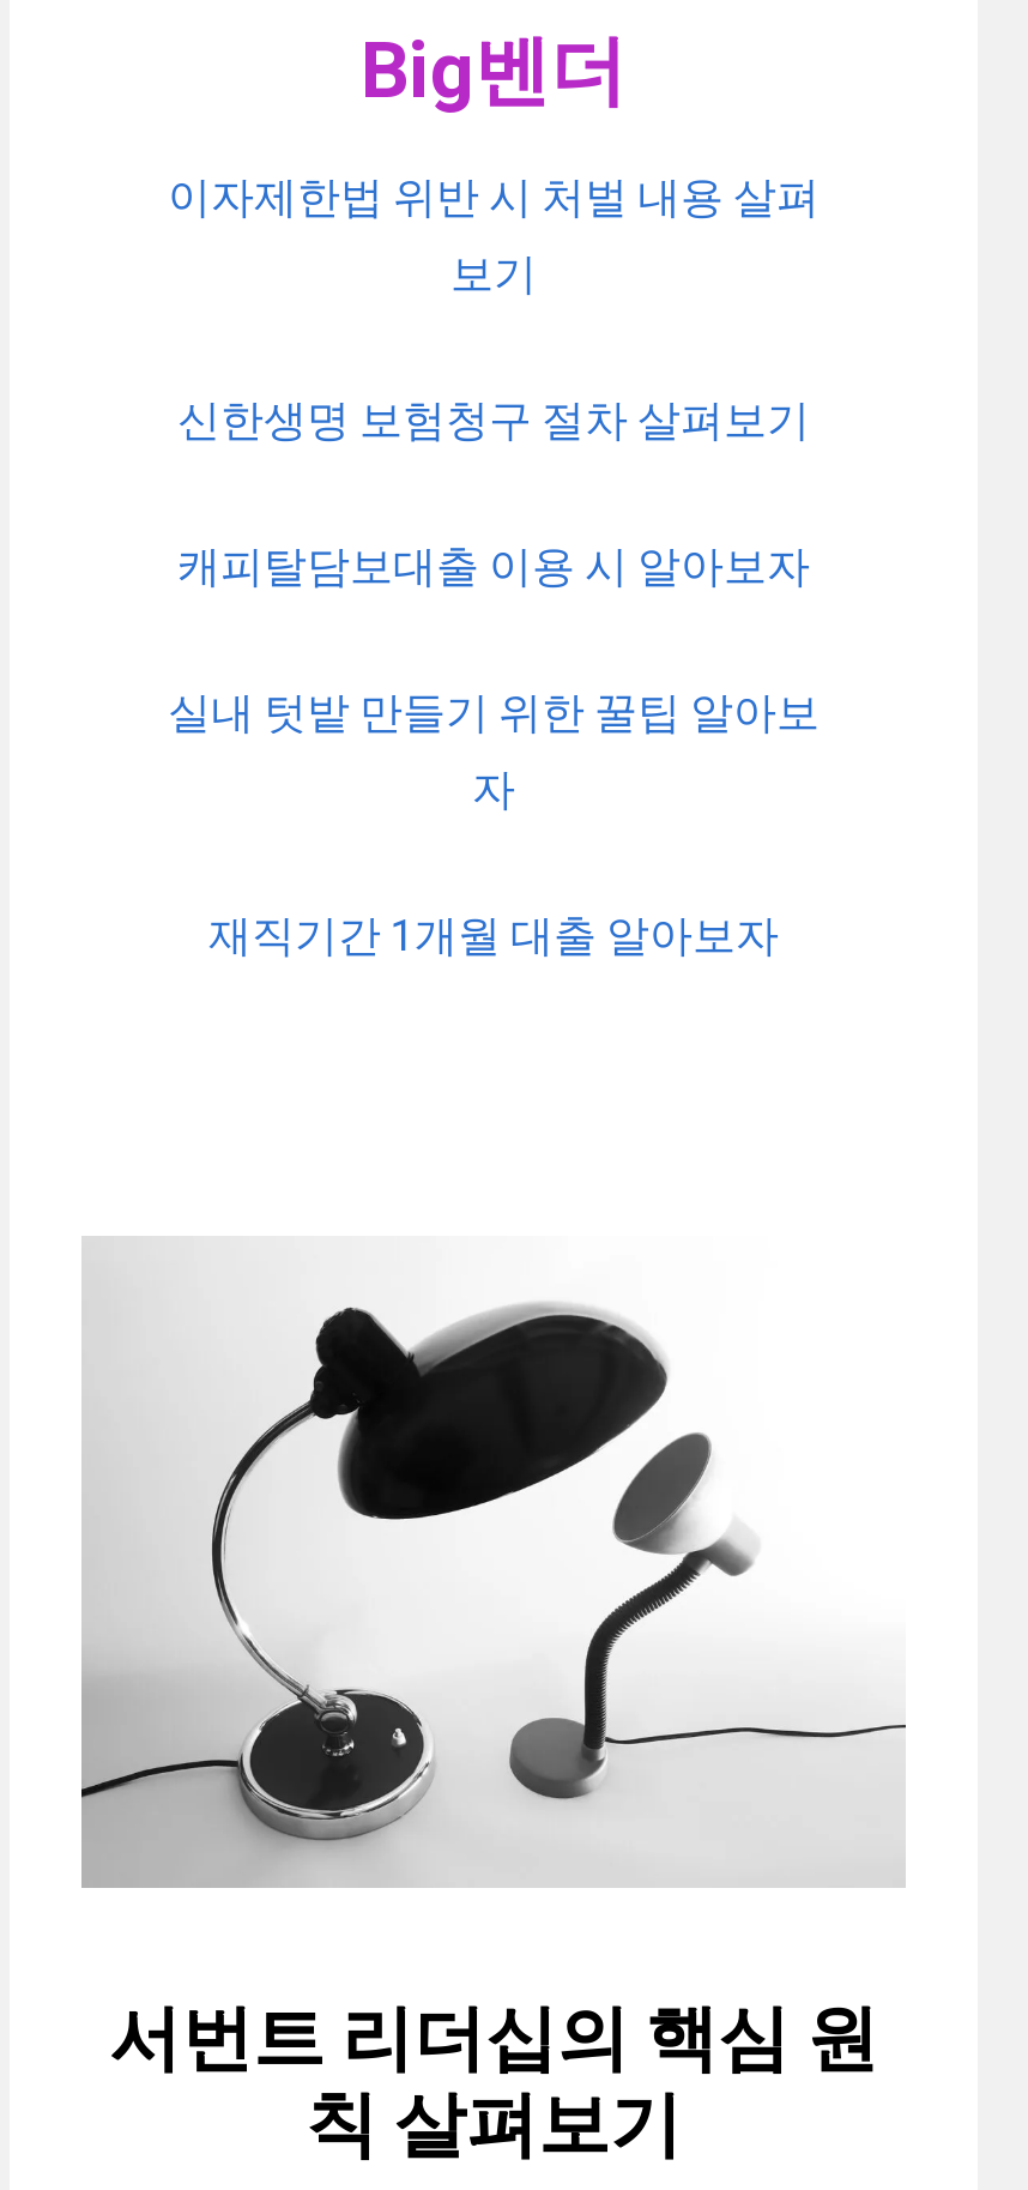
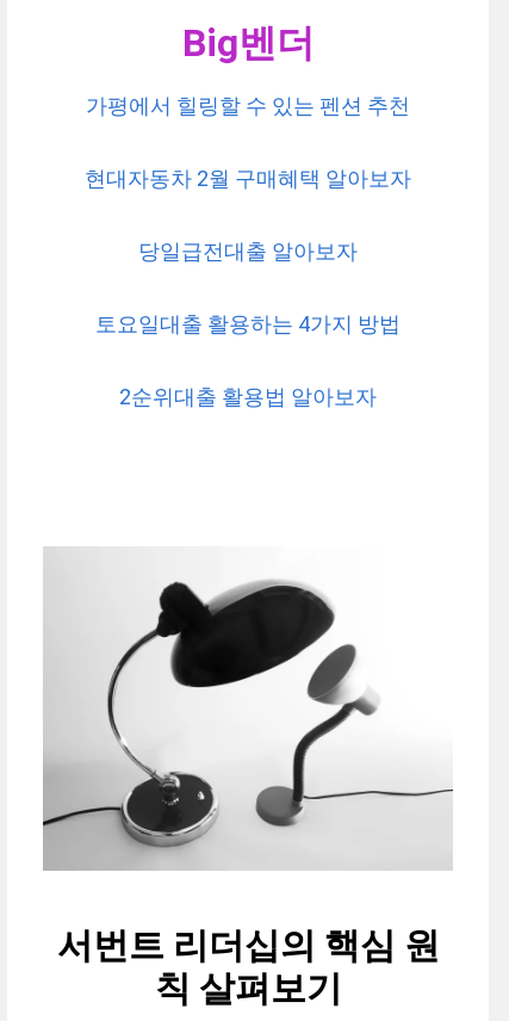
[168,172,820,961] 이자제한법 위반 시 처벌 내용 살펴 | 보기 | 신한생명 보험청구 절차 살펴보기 | 캐피탈담보대출 이용 시 알아보자 | 실내 텃밭 만들기 위한 꿀팁 알아보 | 자 | 재직기간 1개월 대출 알아보자 -> [85,94,411,410] 가평에서 힐링할 수 있는 펜션 추천 | 현대자동차 2월 구매혜택 알아보자 | 당일급전대출 알아보자 | 토요일대출 활용하는 4가지 방법 | 2순위대출 활용법 알아보자

